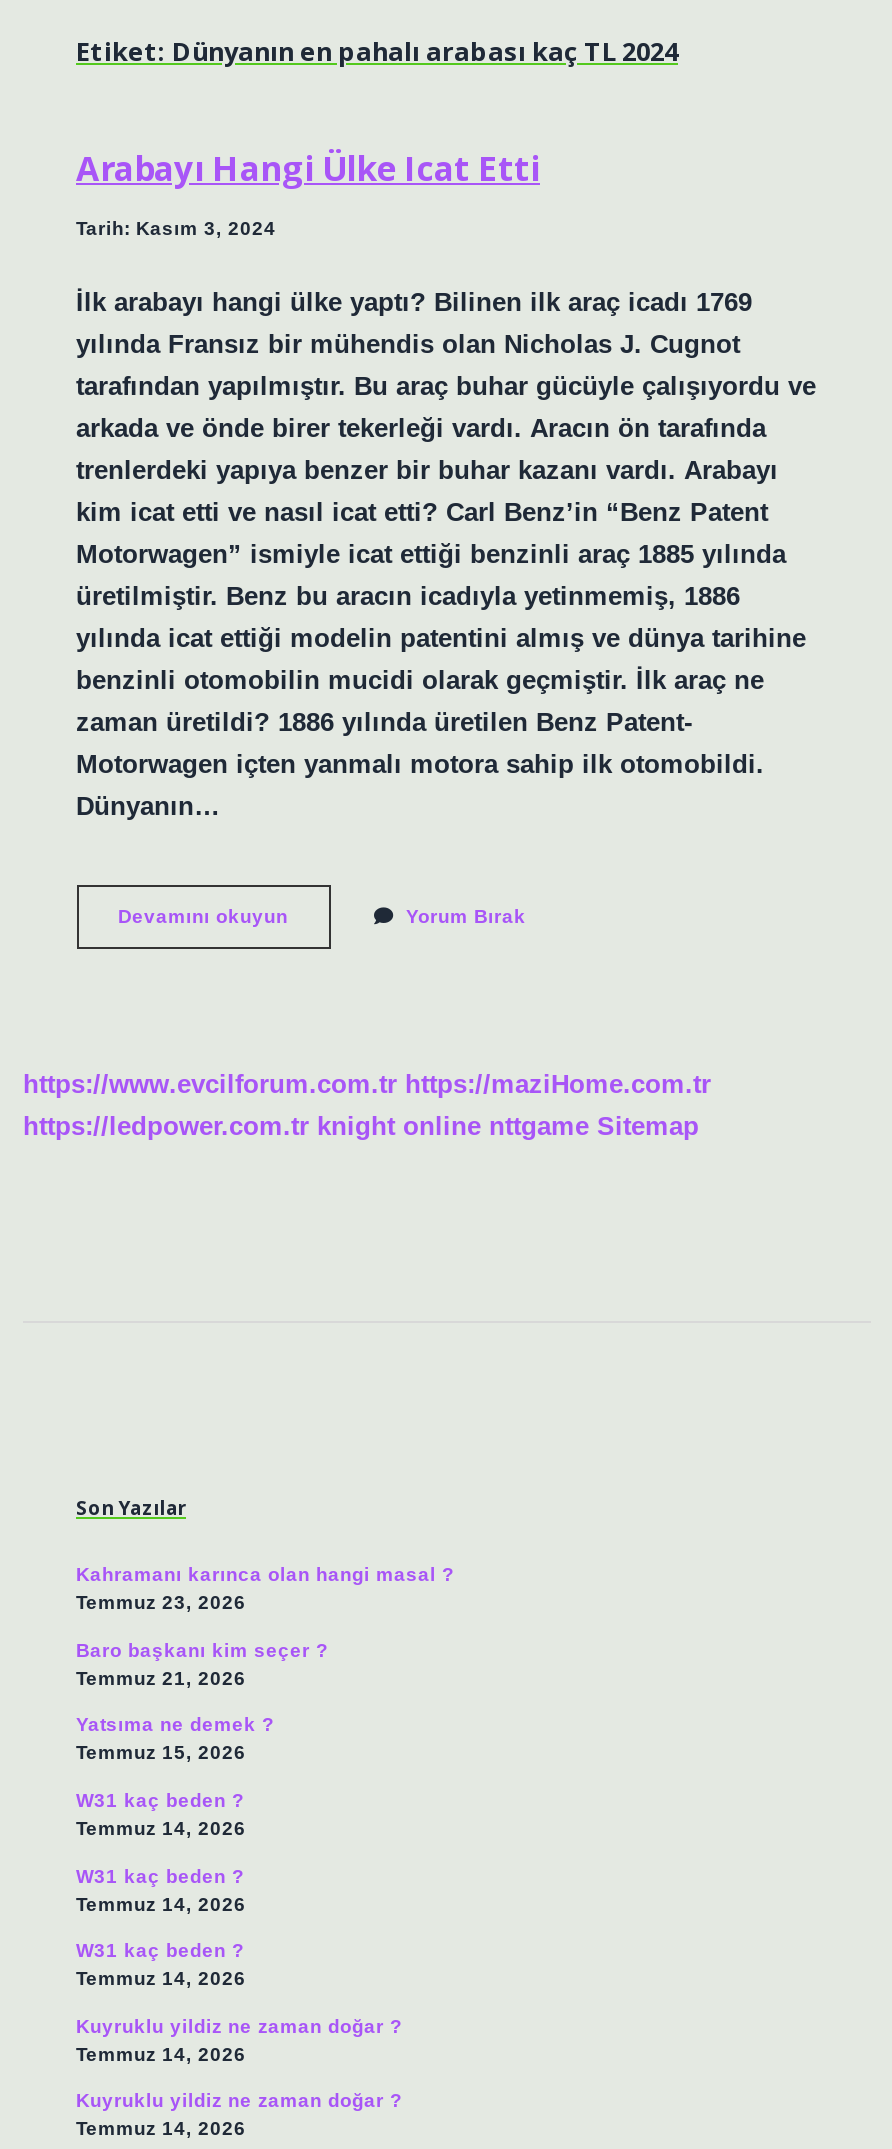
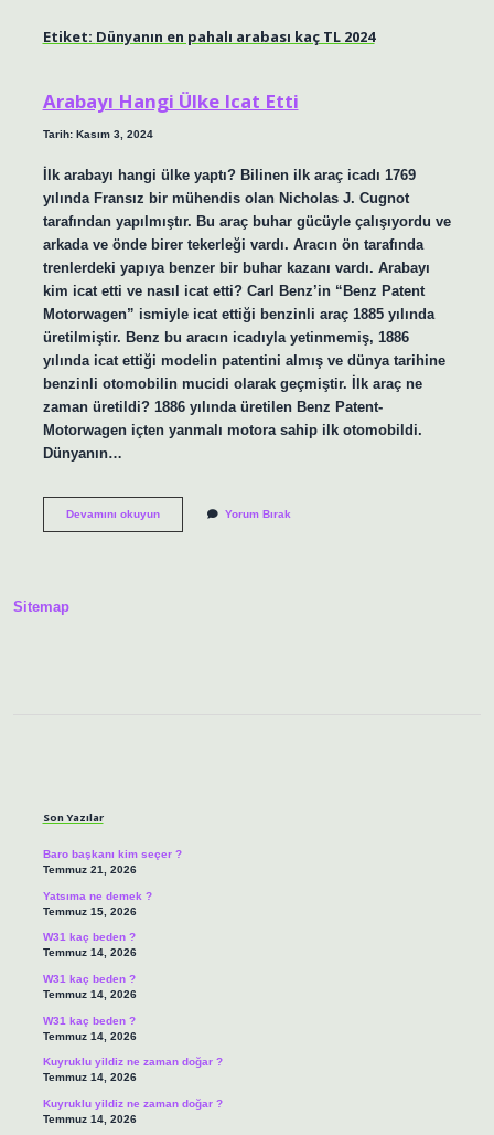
[23,1070,711,1142] https://www.evcilforum.com.tr https://maziHome.com.tr | https://ledpower.com.tr knight online nttgame Sitemap -> [13,599,69,615] Sitemap
[76,1564,454,1614] Kahramanı karınca olan hangi masal ? | Temmuz 23, 2026 -> none

